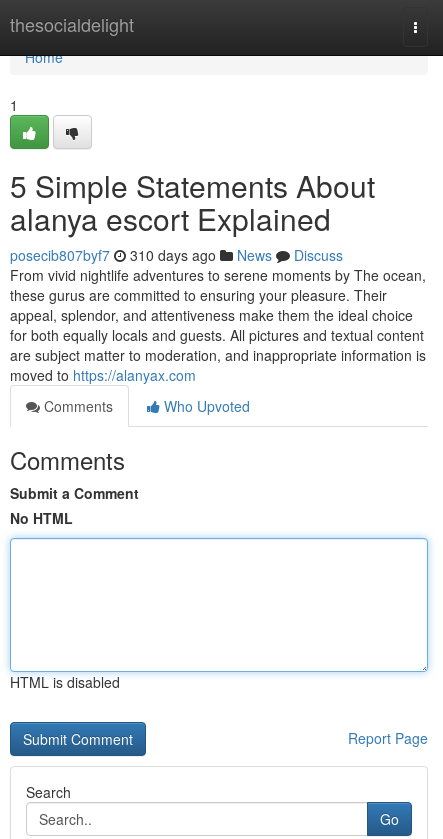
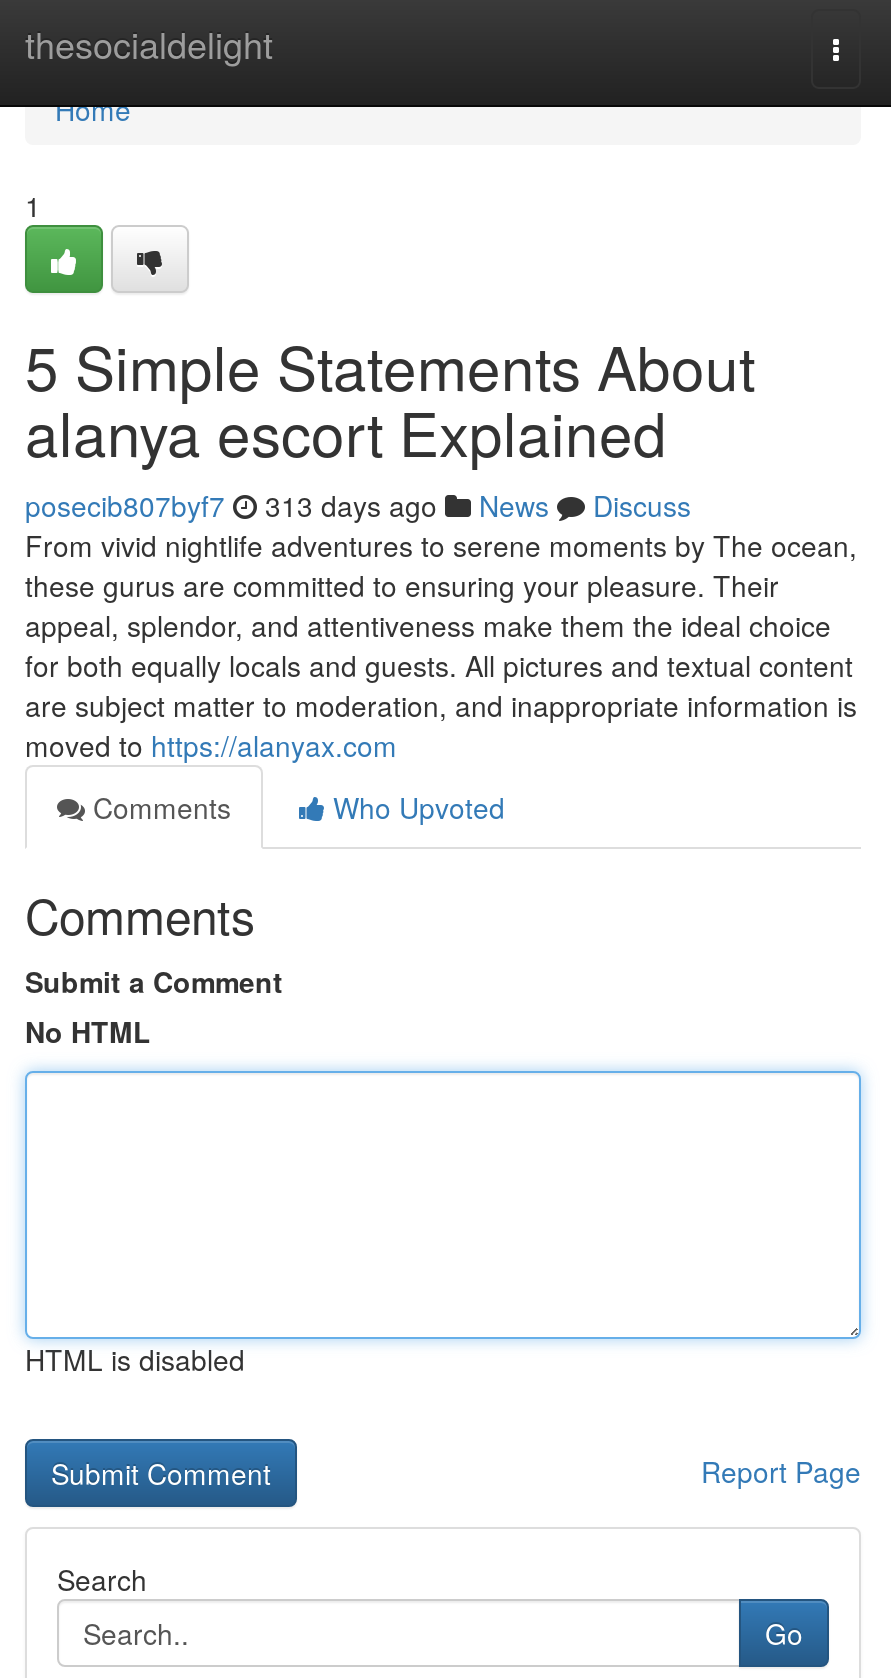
[10,245,343,265] posecib807byf7 310 days ago News Discuss -> [25,485,691,525] posecib807byf7 313 days ago News Discuss

